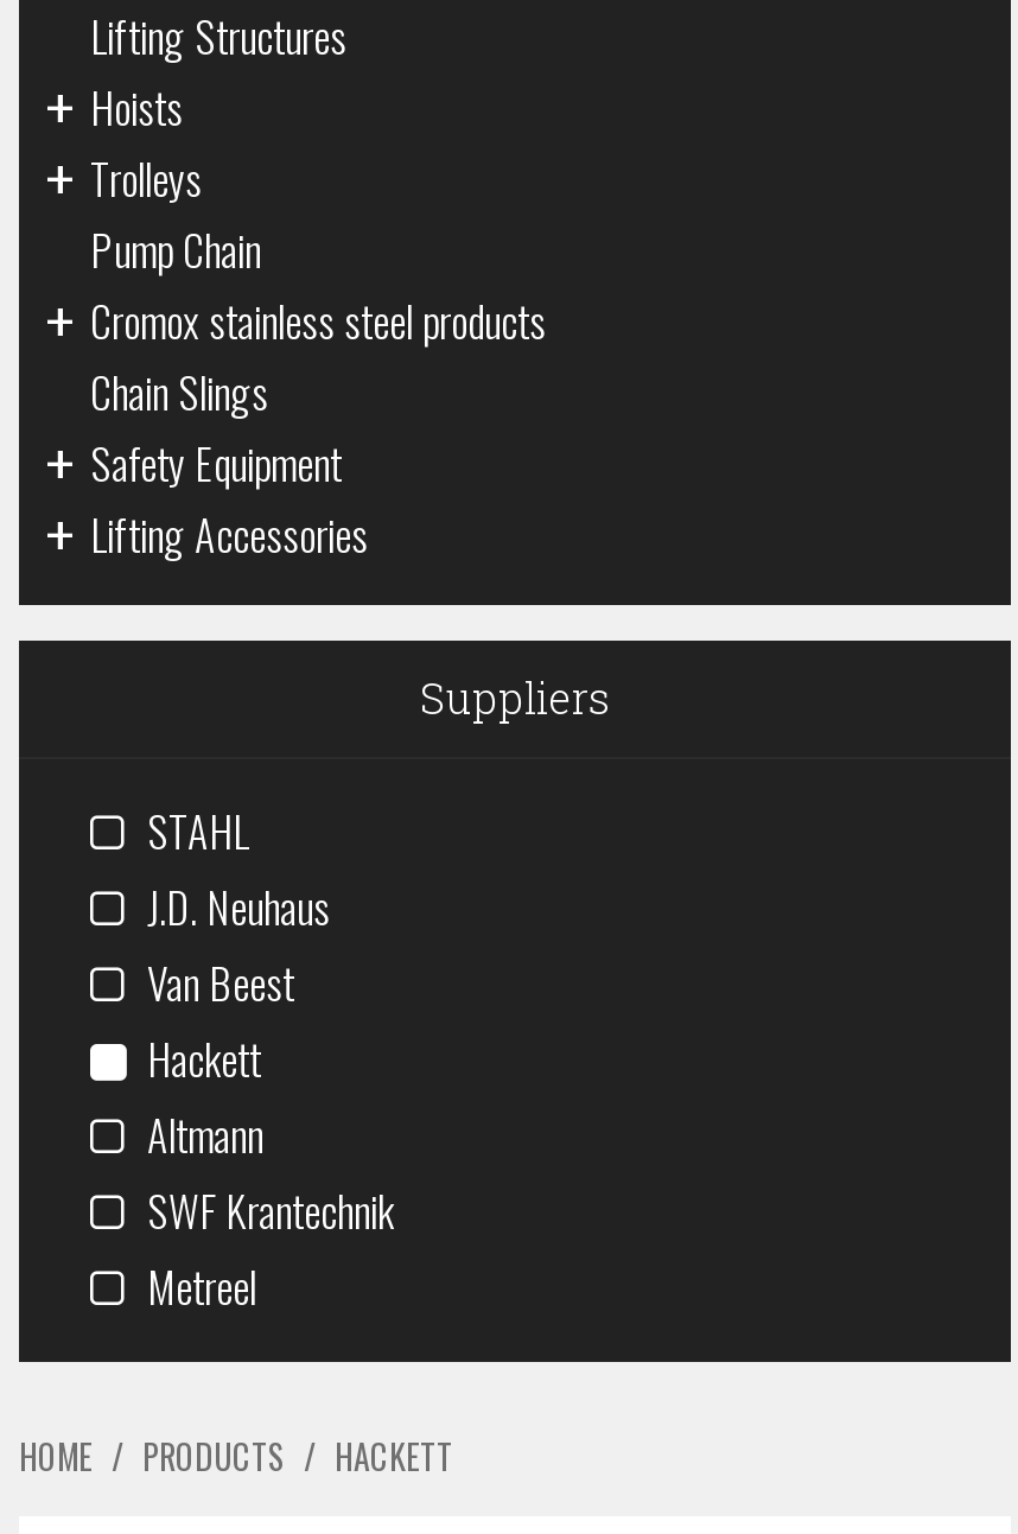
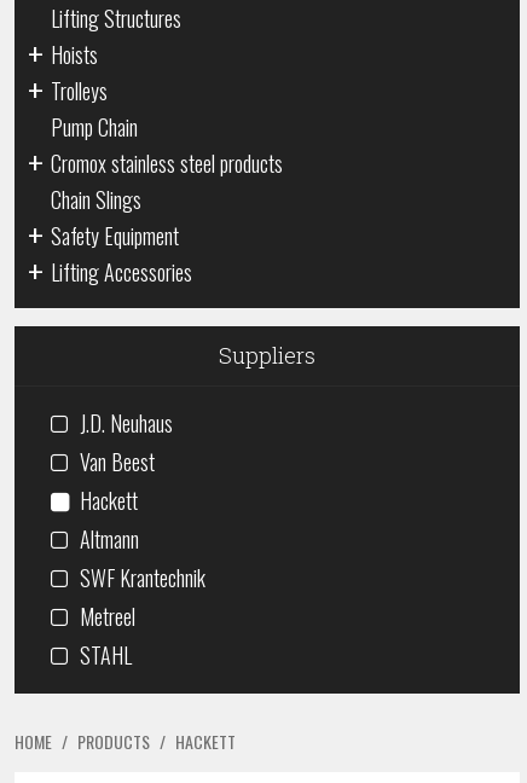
moved [147,800,249,861] -> [80,639,132,671]: STAHL
moved [147,876,394,1317] -> [80,407,205,632]: J.D. Neuhaus | Van Beest | Hackett | Altmann | SWF Krantechnik | Metreel

